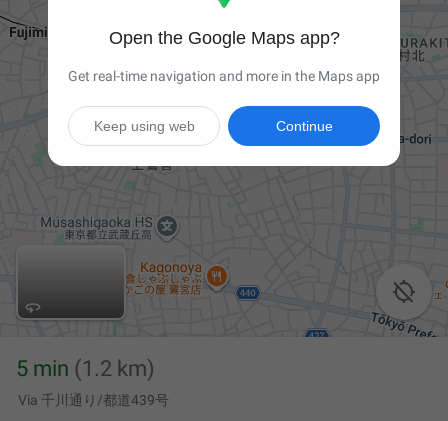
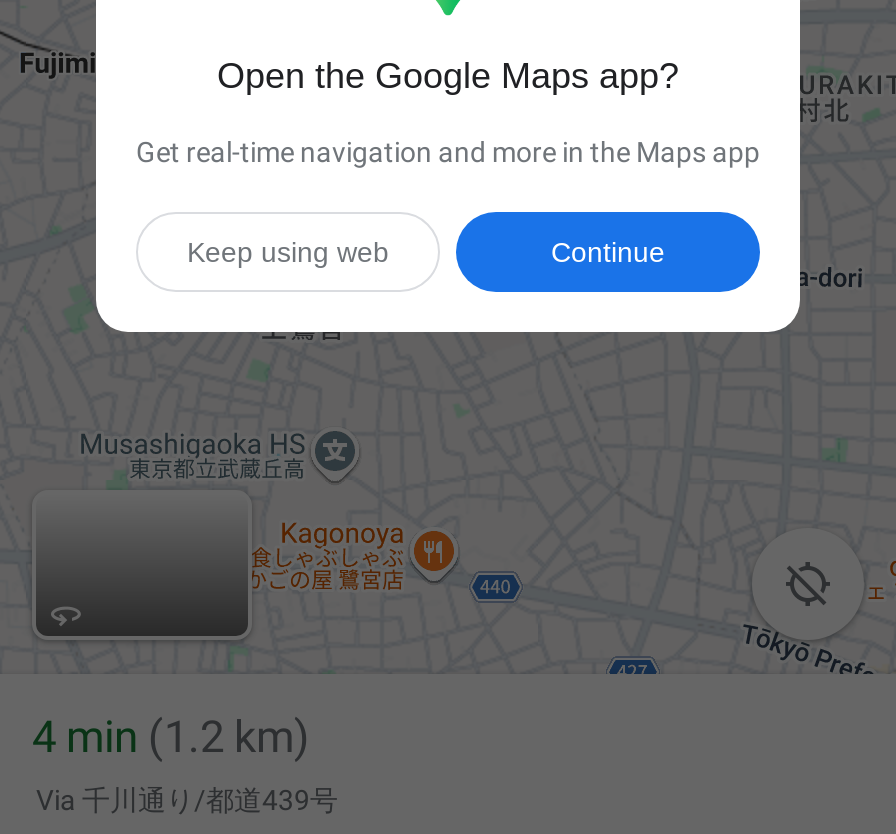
[16,356,155,381] 5 min (1.2 km) -> [32,712,310,762] 4 min (1.2 km)

